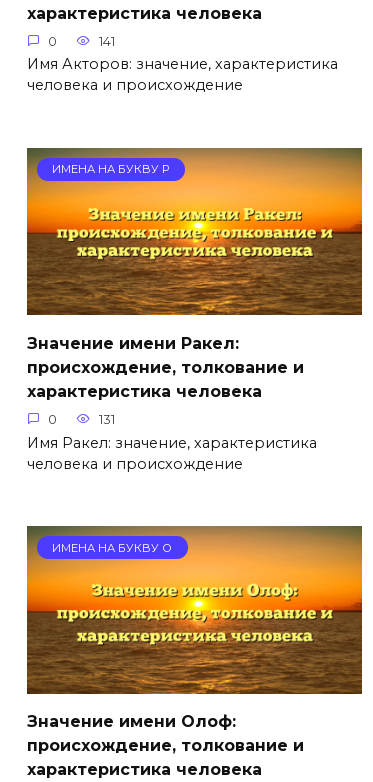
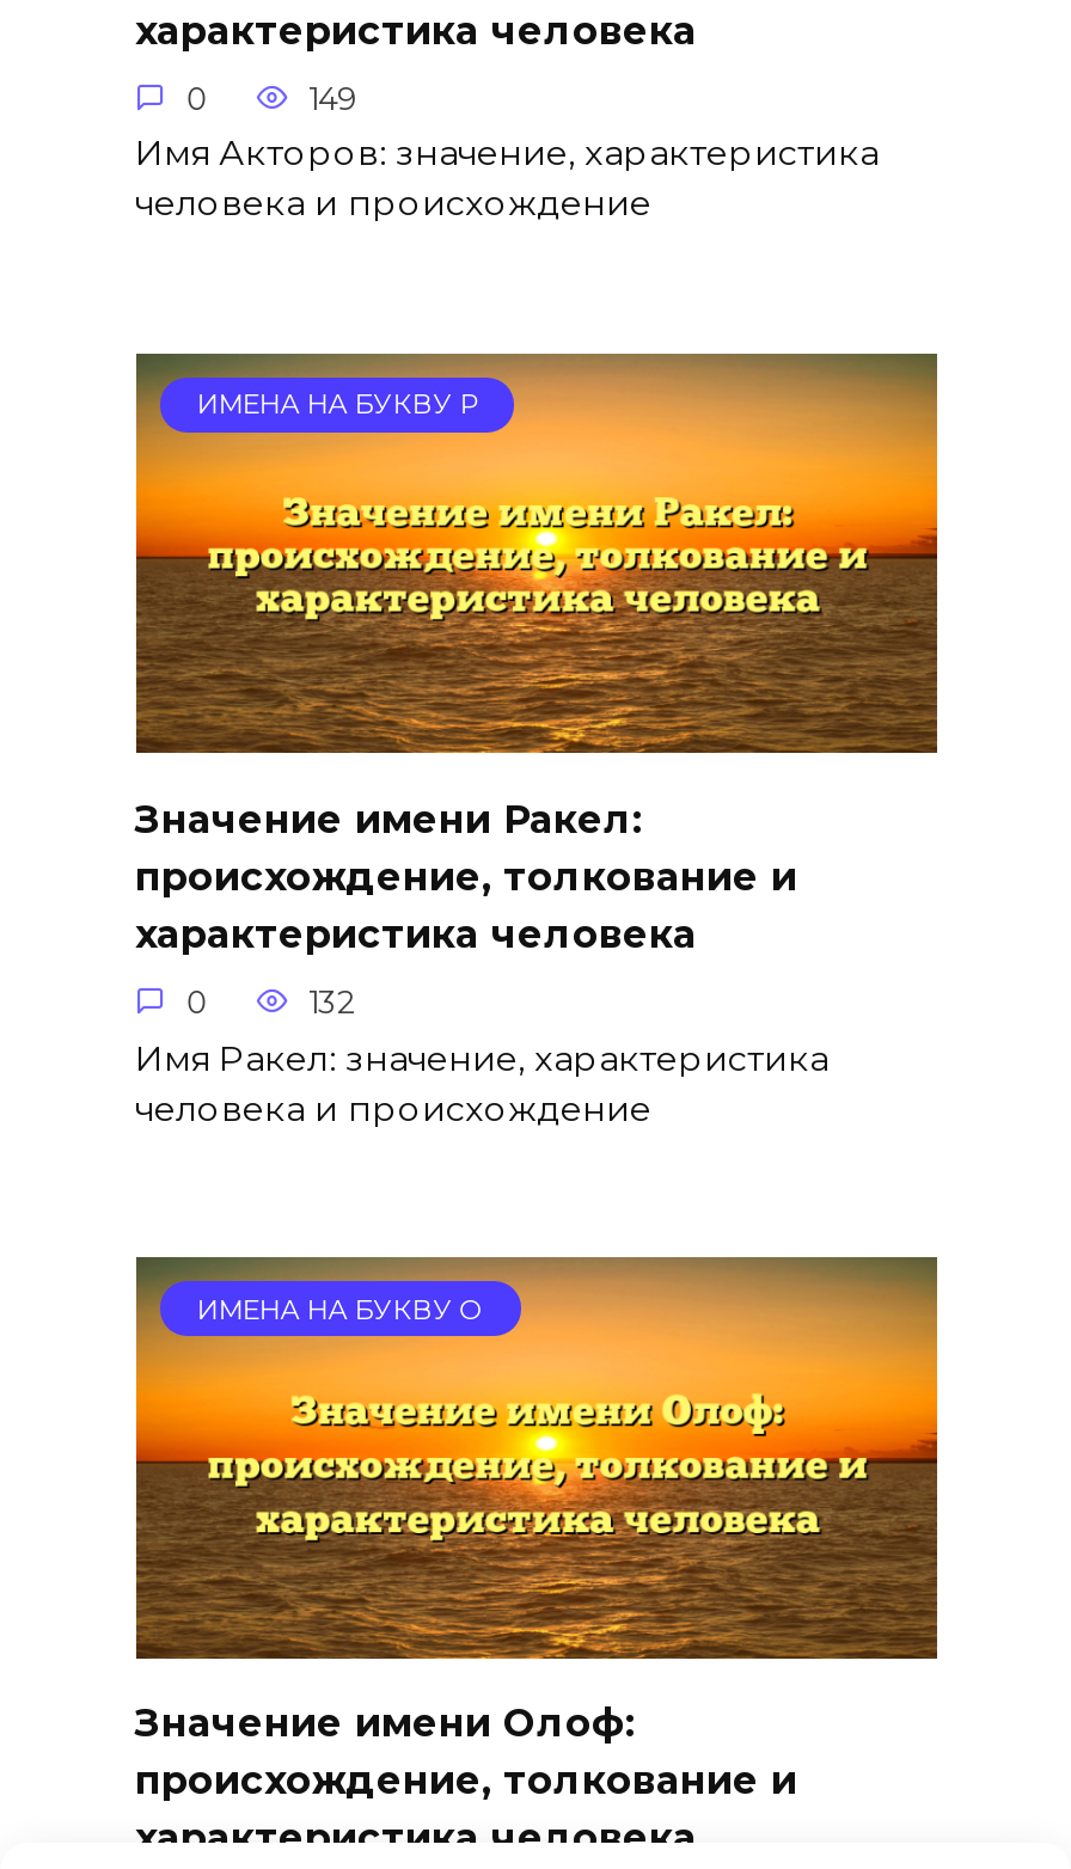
[99,34,115,49] 141 -> [308,80,356,116] 149
[99,412,115,427] 131 -> [308,984,354,1020] 132

